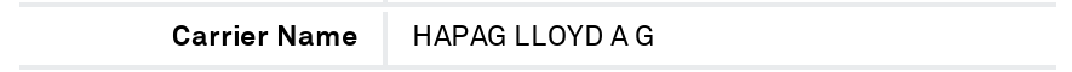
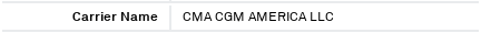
[412,24,654,53] HAPAG LLOYD A G -> [183,11,334,24] CMA CGM AMERICA LLC

